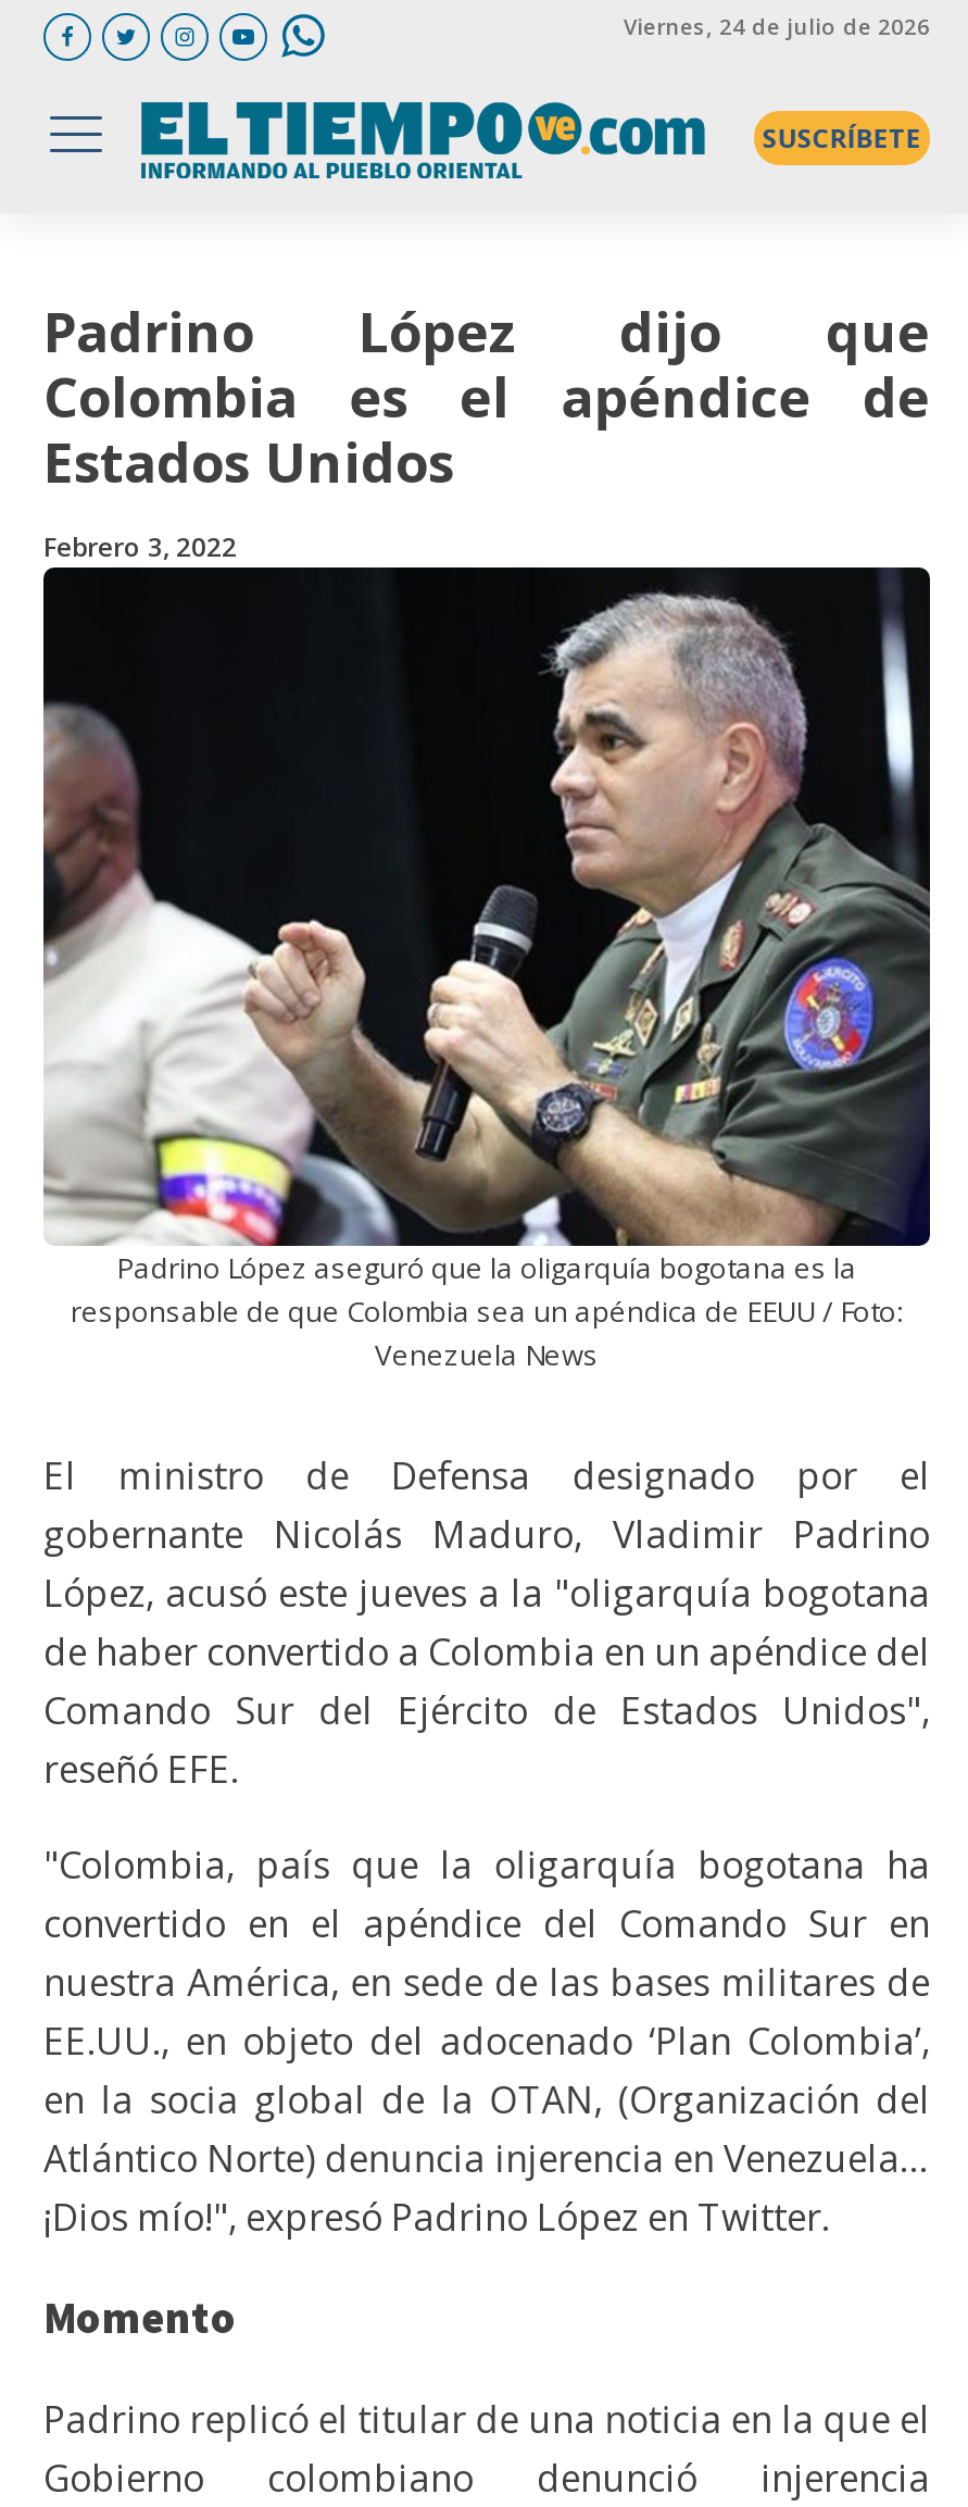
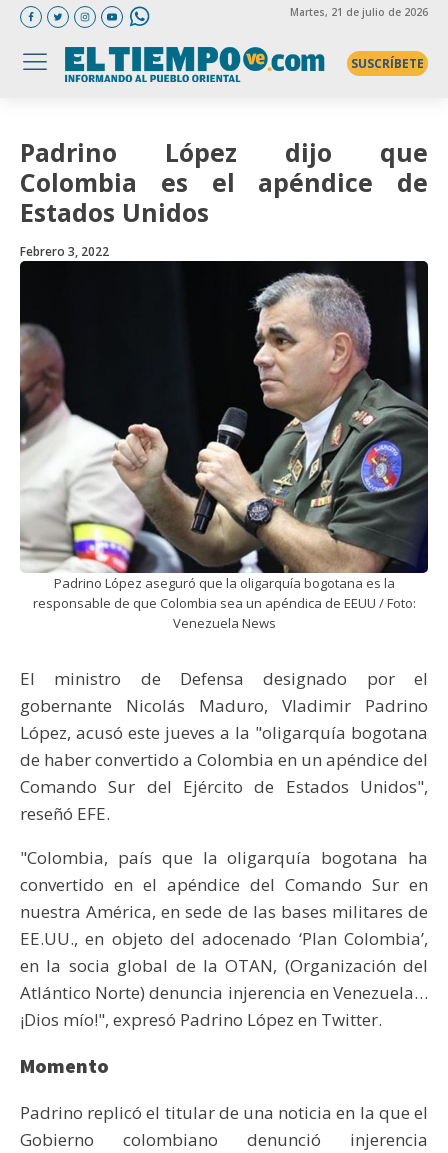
[624,10,930,40] Viernes, 24 de julio de 2026 -> [290,4,428,18] Martes, 21 de julio de 2026

